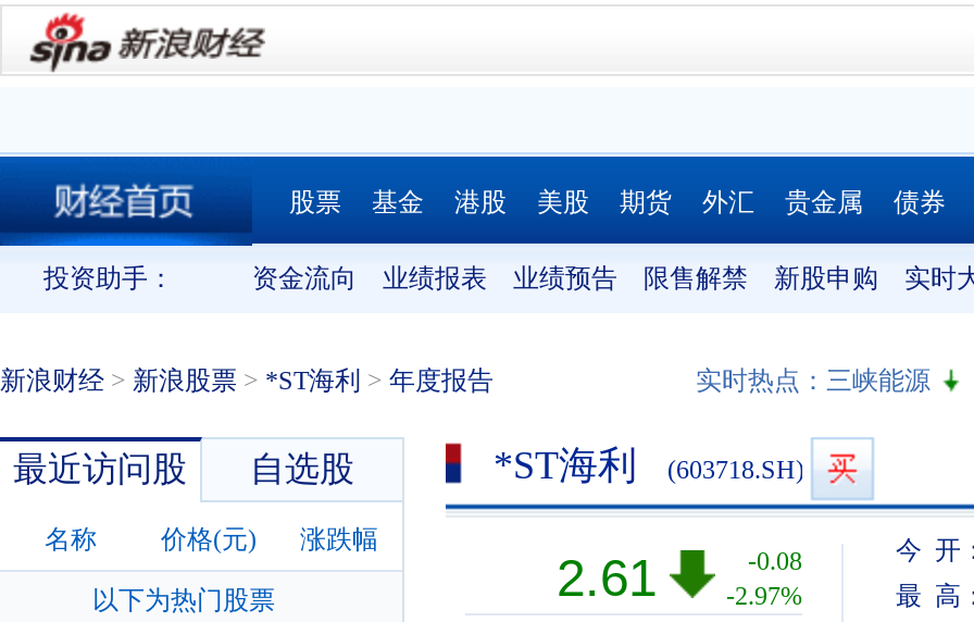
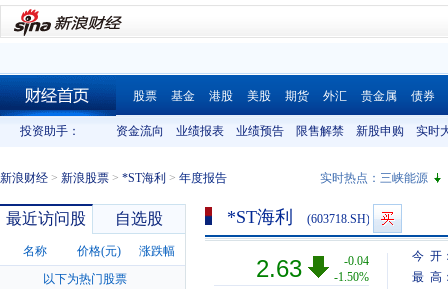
[557,548,657,607] 2.61 -> [256,255,302,282] 2.63
[748,546,802,576] -0.08 -> [344,254,369,268] -0.04
[726,581,802,611] -2.97% -> [334,270,369,284] -1.50%

